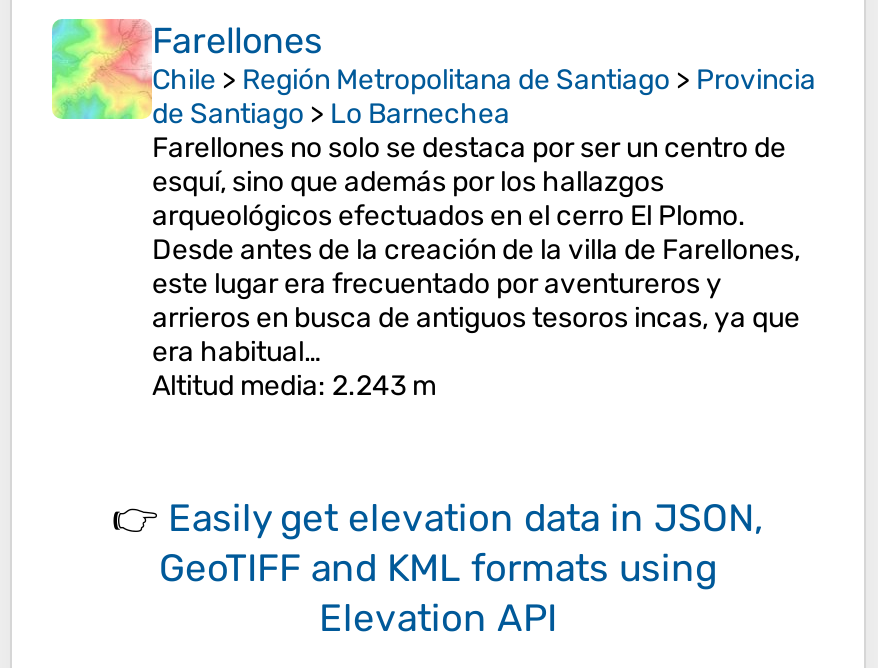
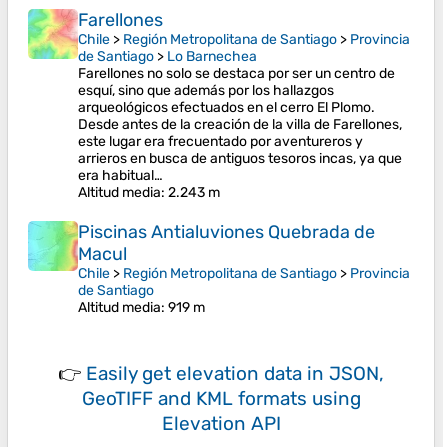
none -> [27,220,410,316] [image] | Piscinas Antialuviones Quebrada de | Macul | Chile > Región Metropolitana de Santiago > Provincia | de Santiago | Altitud media: 919 m

